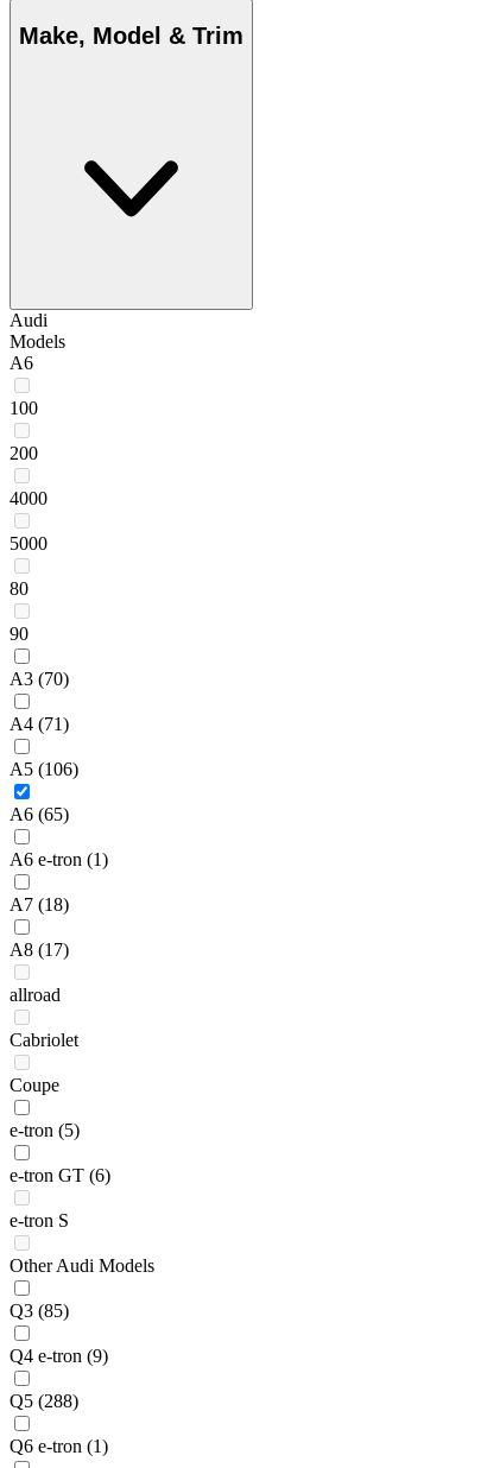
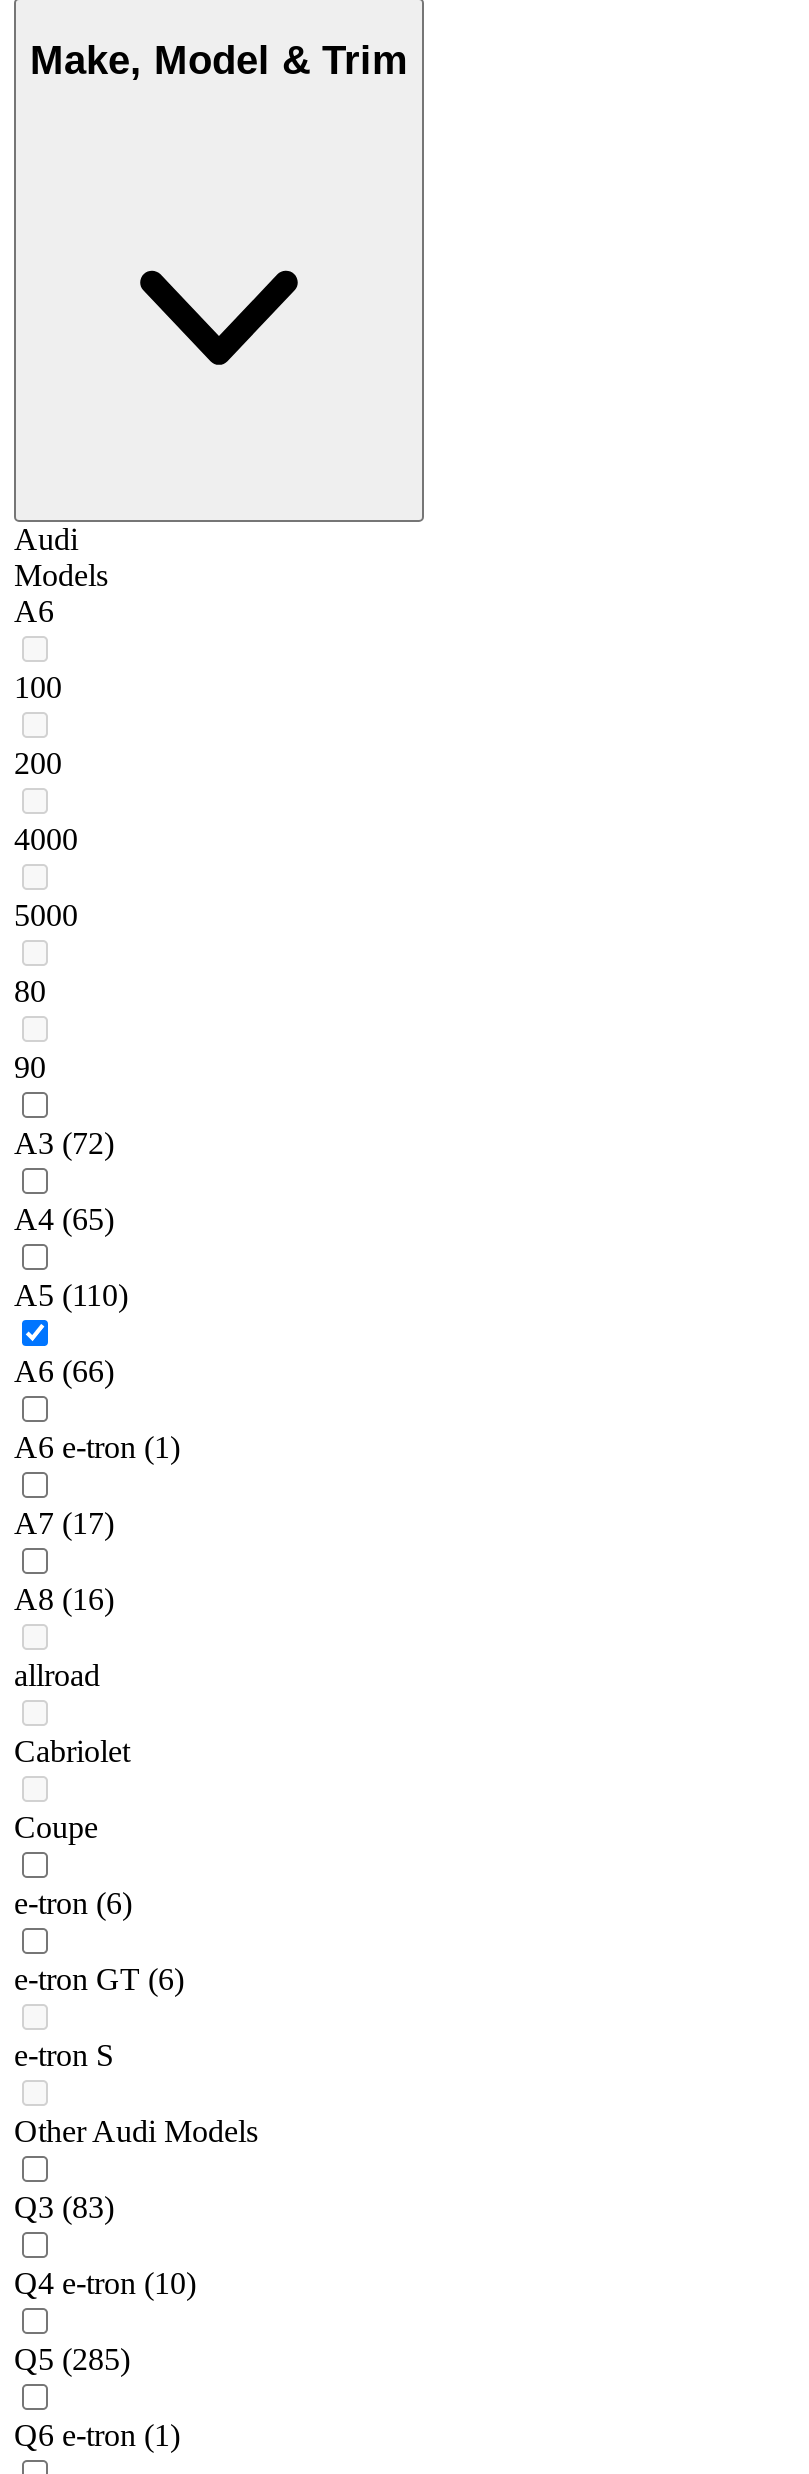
[10,669,69,689] A3 (70) -> [14,1127,114,1161] A3 (72)
[10,714,69,734] A4 (71) -> [14,1203,114,1237] A4 (65)
[10,759,78,780] A5 (106) -> [14,1279,128,1313] A5 (110)
[10,805,69,825] A6 (65) -> [14,1355,114,1389] A6 (66)
[10,895,69,915] A7 (18) -> [14,1507,114,1541] A7 (17)
[10,940,69,960] A8 (17) -> [14,1583,114,1617] A8 (16)
[10,1120,80,1141] e-tron (5) -> [14,1887,132,1921] e-tron (6)
[10,1301,69,1321] Q3 (85) -> [14,2191,114,2225] Q3 (83)
[10,1346,108,1366] Q4 e-tron (9) -> [14,2267,196,2301] Q4 e-tron (10)
[10,1391,78,1411] Q5 (288) -> [14,2343,130,2377] Q5 (285)

